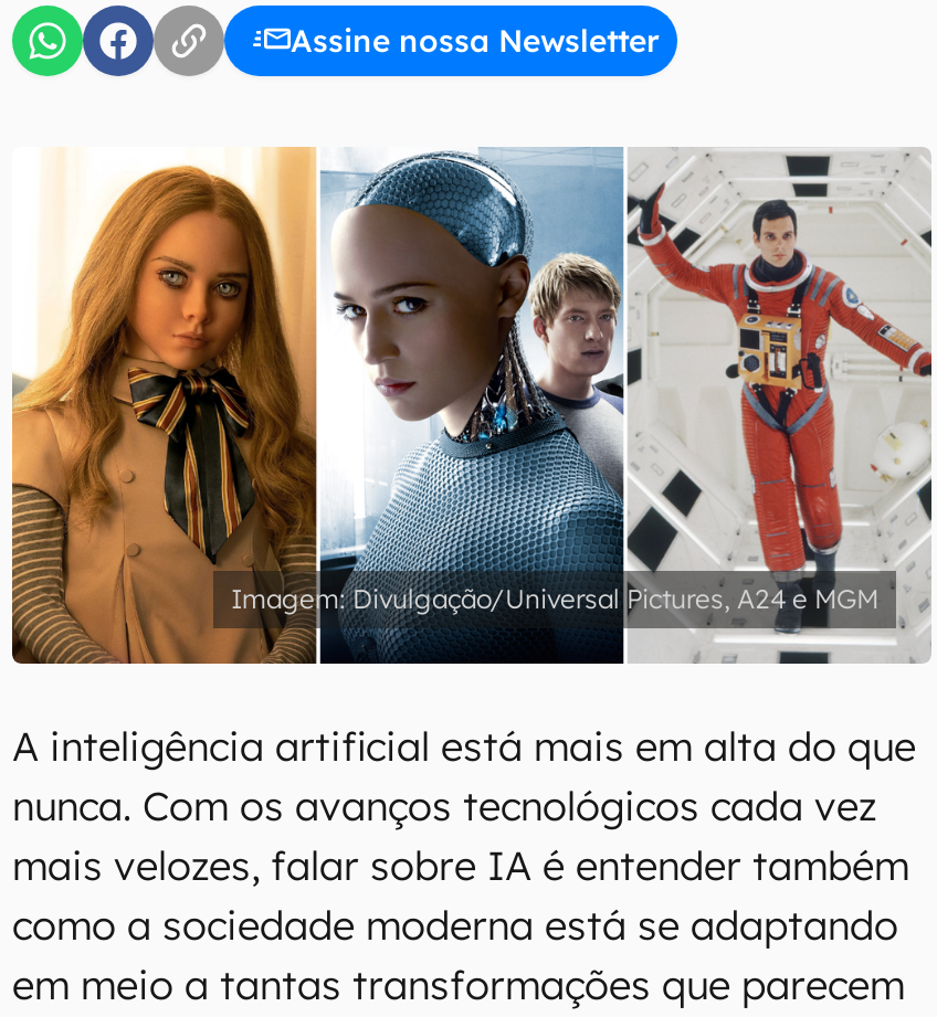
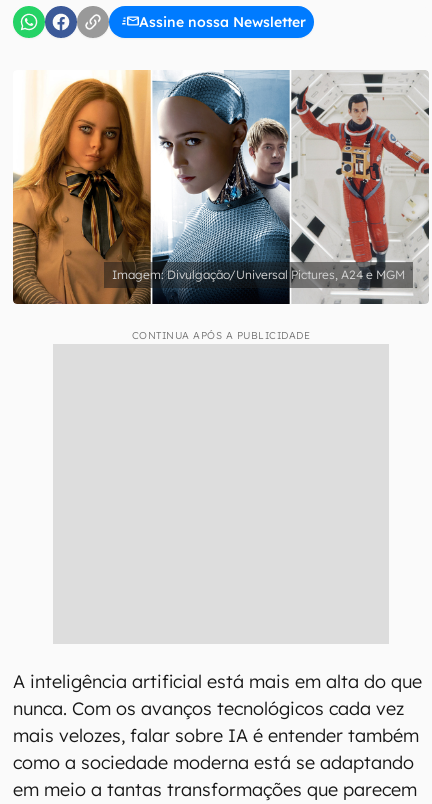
none -> [132,329,310,342] CONTINUA APÓS A PUBLICIDADE

